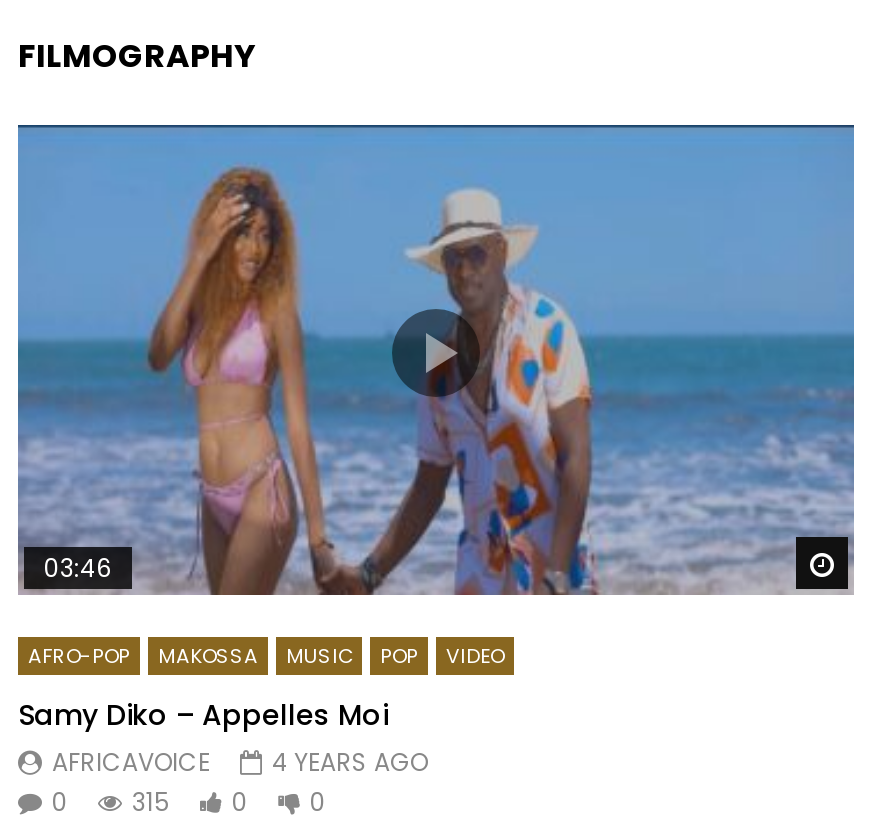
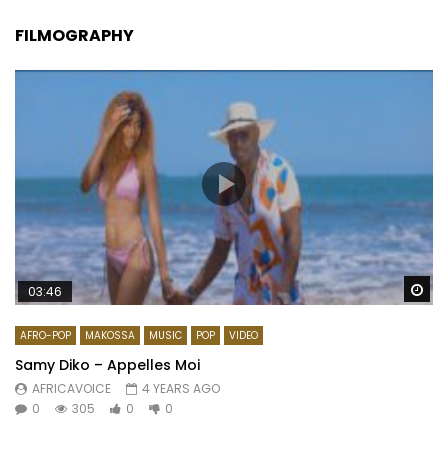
[52,785,326,819] 0 315 0 0 -> [32,400,173,417] 0 305 0 0

